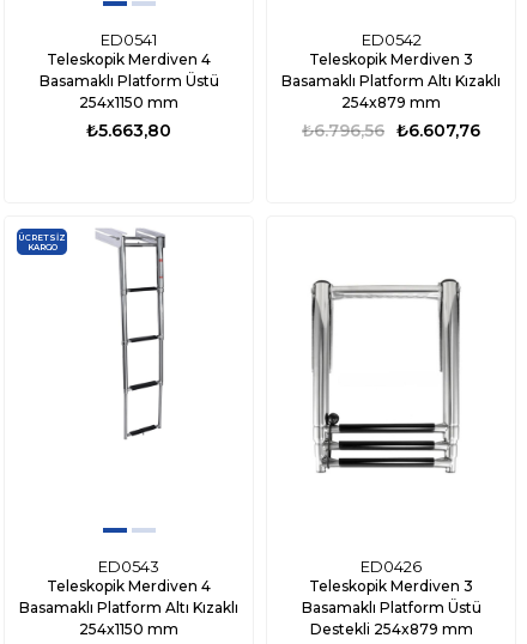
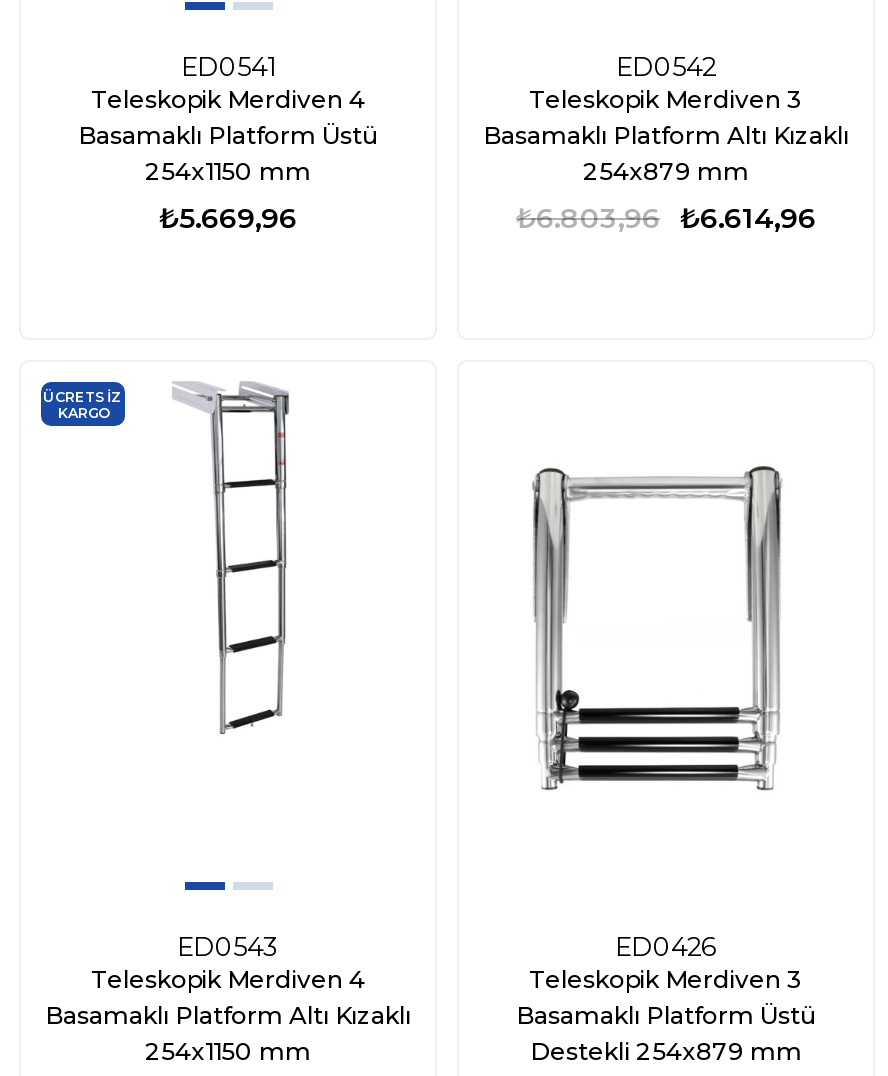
[86,120,171,141] ₺5.663,80 -> [159,200,297,236] ₺5.669,96
[302,120,384,141] ₺6.796,56 -> [516,200,660,236] ₺6.803,96
[396,120,480,141] ₺6.607,76 -> [680,200,816,236] ₺6.614,96

